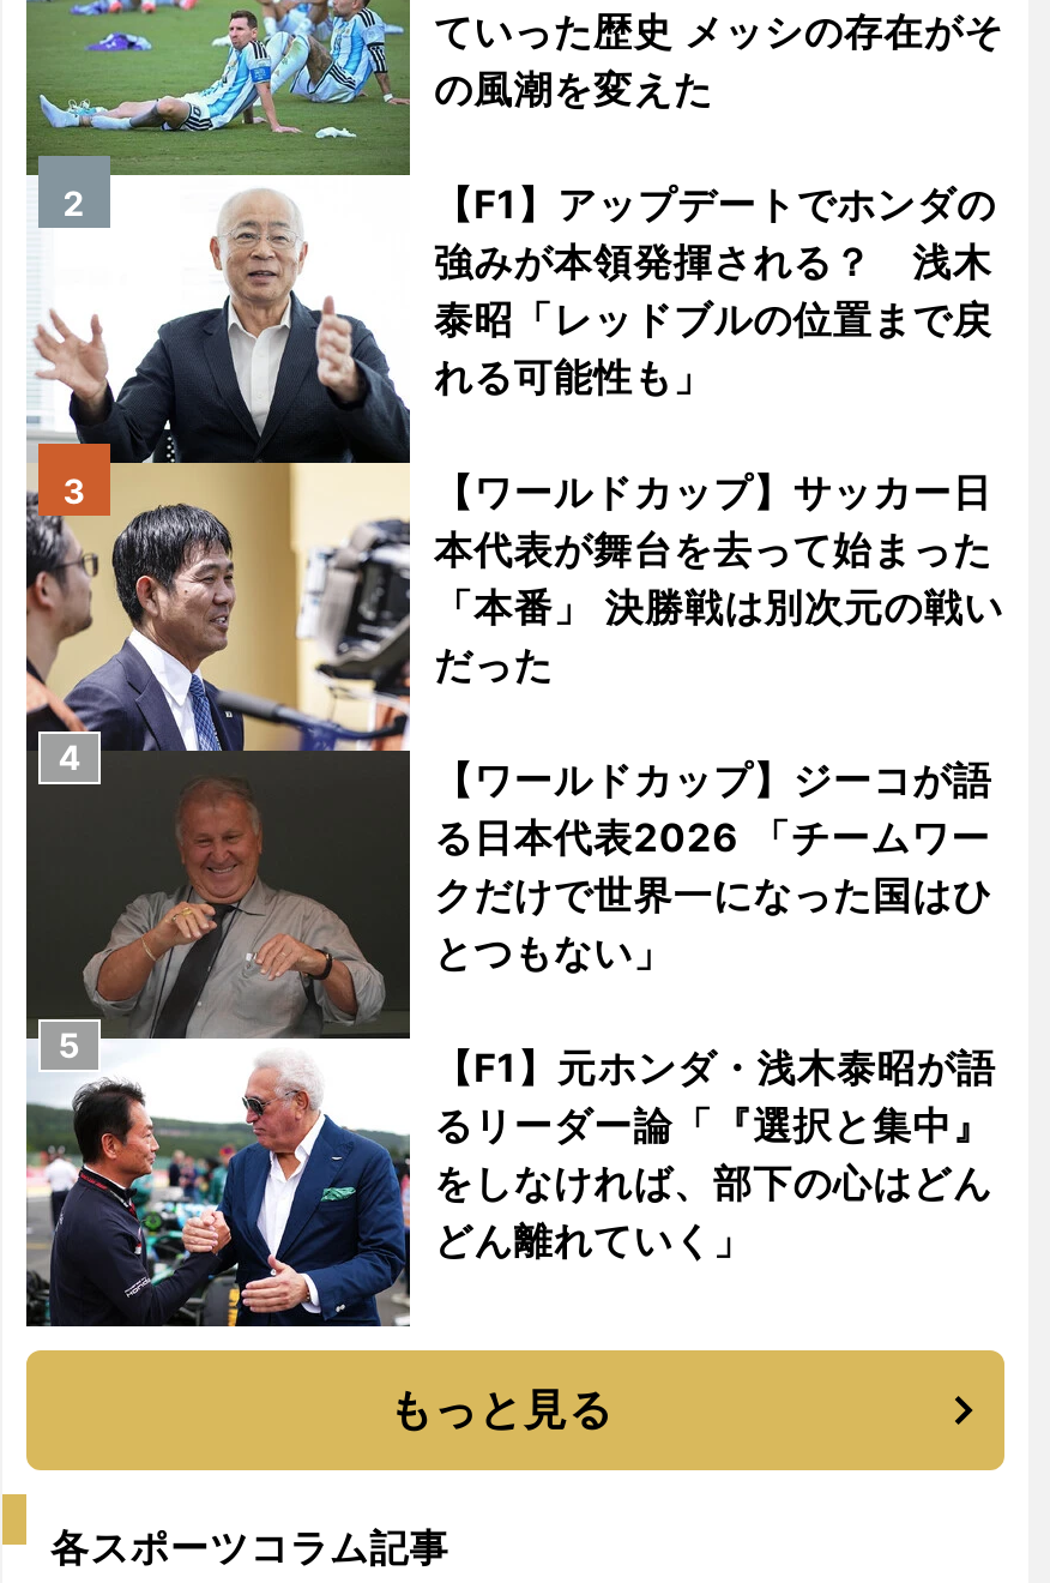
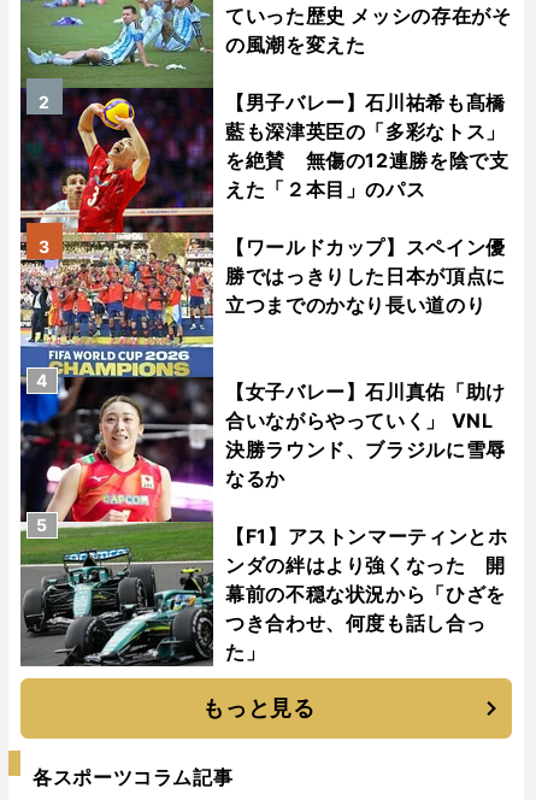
[24,173,996,1329] [image] | 【F1】アップデートでホンダの | 強みが本領発揮される？ 浅木 | 泰昭「レッドブルの位置まで戻 | れる可能性も」 -> [19,87,509,667] [image] | 【男子バレー】石川祐希も髙橋 | 藍も深津英臣の「多彩なトス」 | を絶賛 無傷の12連勝を陰で支 | えた「２本目」のパス
[434,468,1003,688] 【ワールドカップ】サッカー日 | 本代表が舞台を去って始まった | 「本番」 決勝戦は別次元の戦い | だった -> [225,235,506,317] 【ワールドカップ】スペイン優 | 勝ではっきりした日本が頂点に | 立つまでのかなり長い道のり
[434,756,992,976] 【ワールドカップ】ジーコが語 | る日本代表2026 「チームワー | クだけで世界一になった国はひ | とつもない」 -> [225,380,506,490] 【女子バレー】石川真佑「助け | 合いながらやっていく」 VNL | 決勝ラウンド、ブラジルに雪辱 | なるか
[434,1043,996,1264] 【F1】元ホンダ・浅木泰昭が語 | るリーダー論「『選択と集中』 | をしなければ、部下の心はどん | どん離れていく」 -> [225,524,508,664] 【F1】アストンマーティンとホ | ンダの絆はより強くなった 開 | 幕前の不穏な状況から「ひざを | つき合わせ、何度も話し合っ | た」

